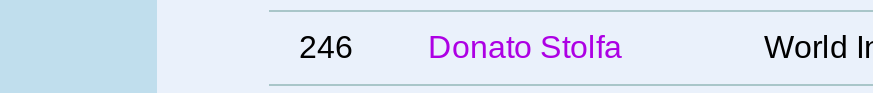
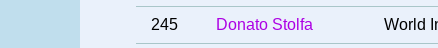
[299,30,353,64] 246 -> [151,16,178,33] 245

